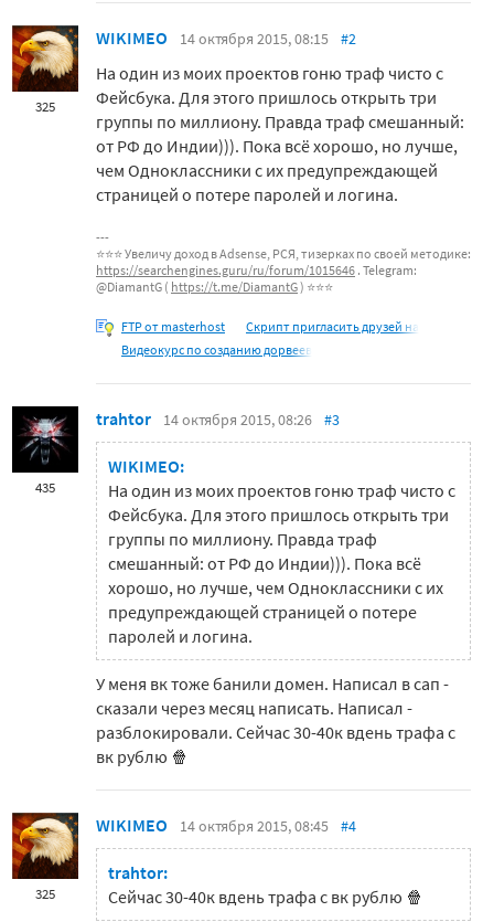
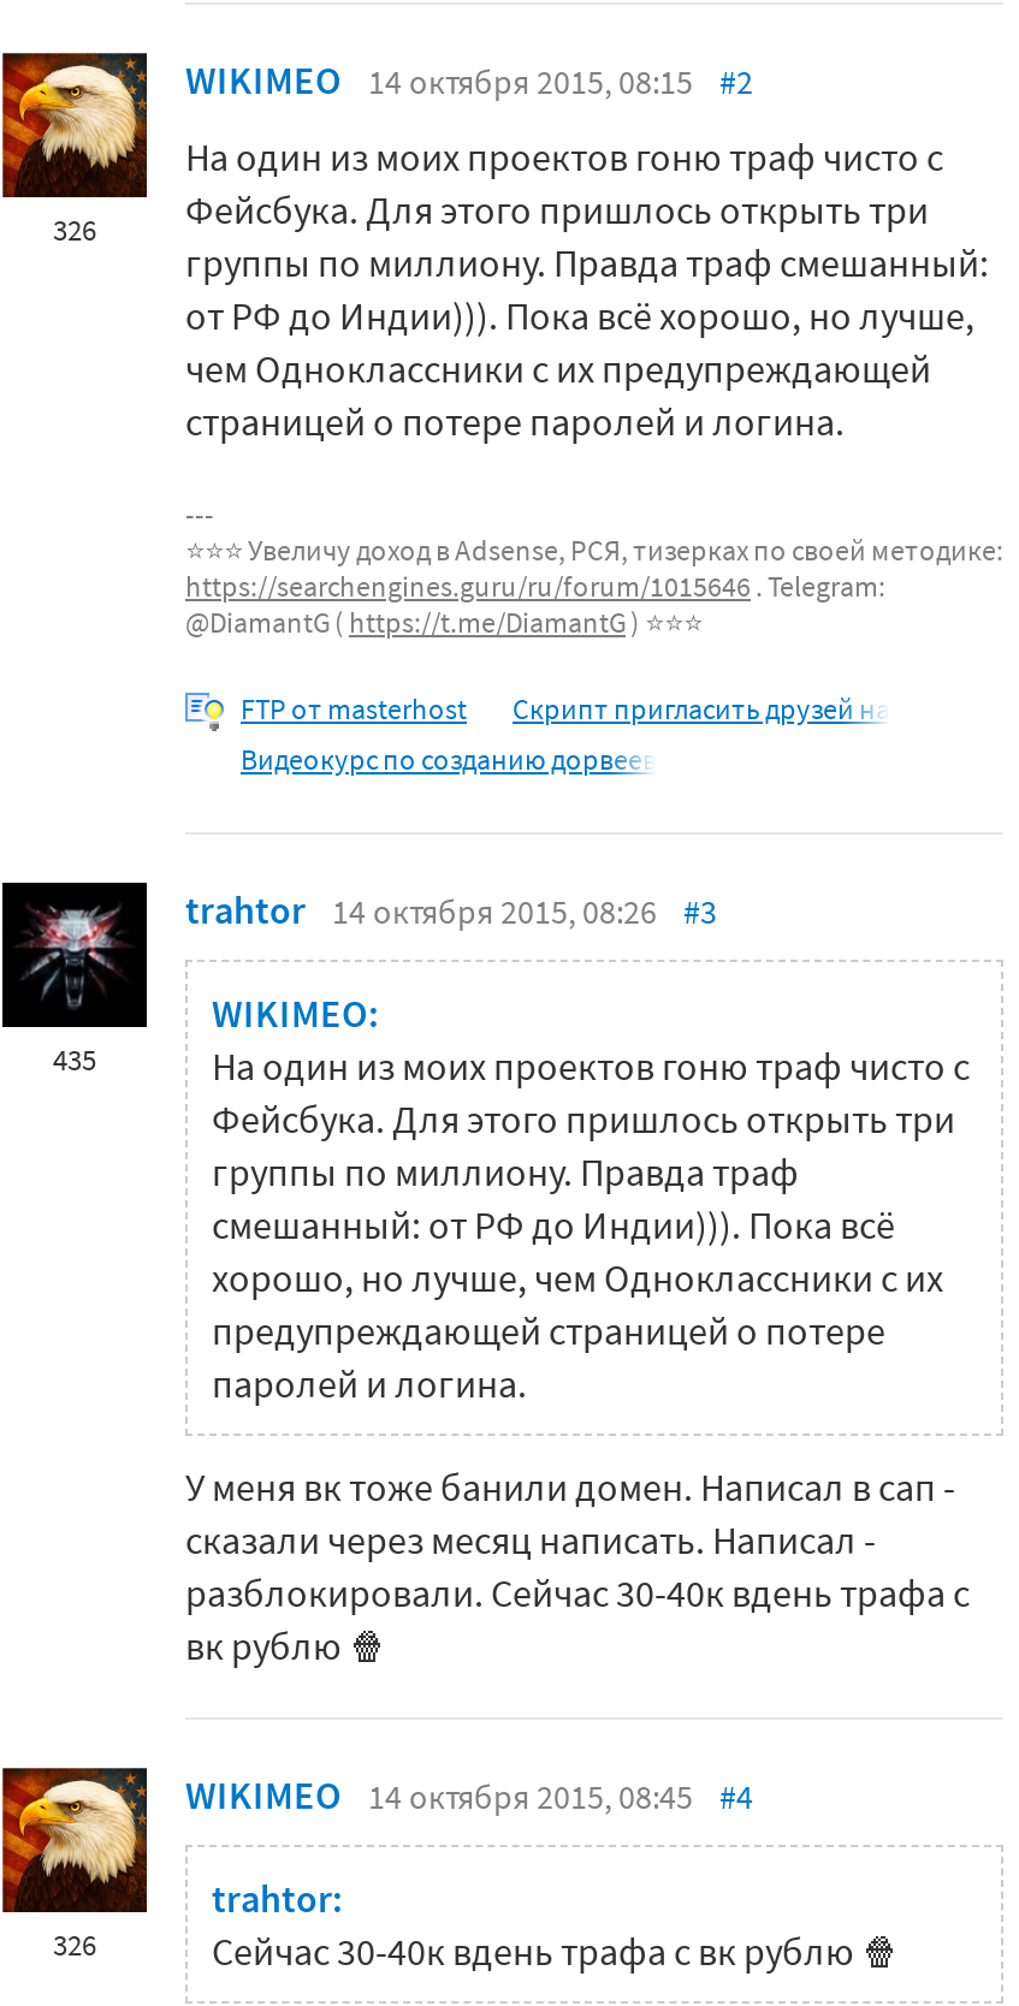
[35,98,55,114] 325 -> [53,211,96,247] 326
[35,885,55,902] 325 -> [53,1926,96,1962] 326

